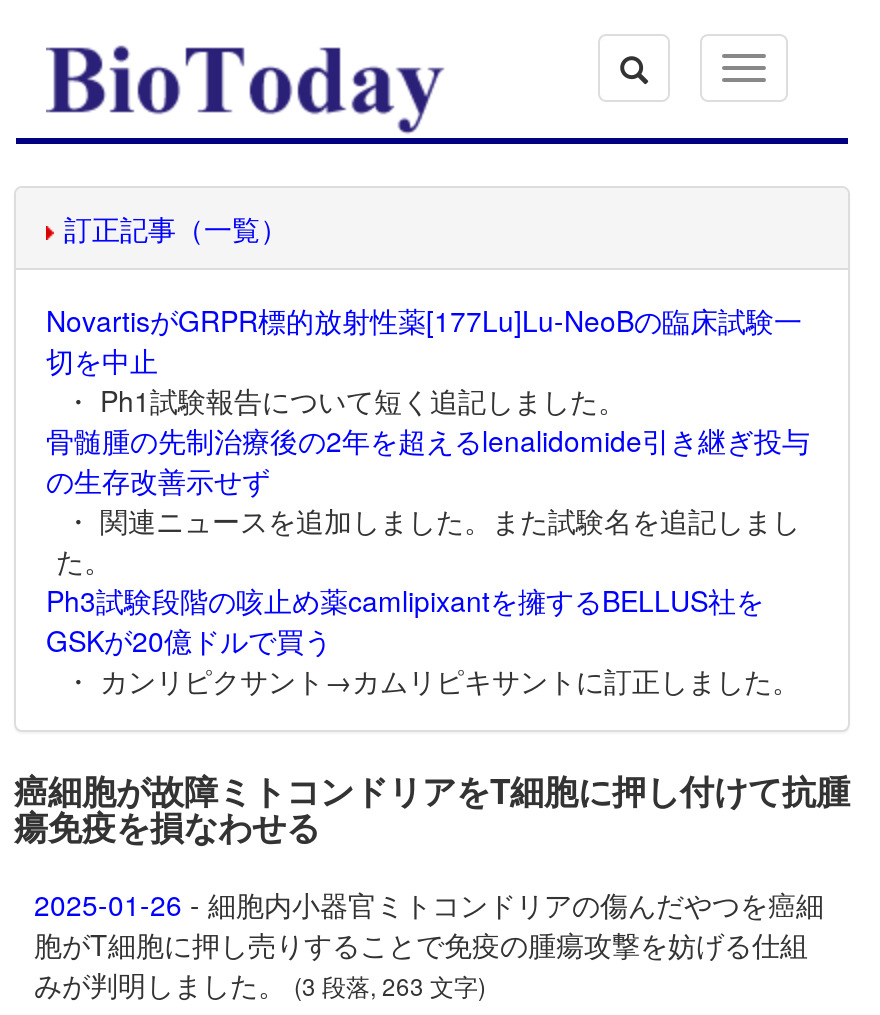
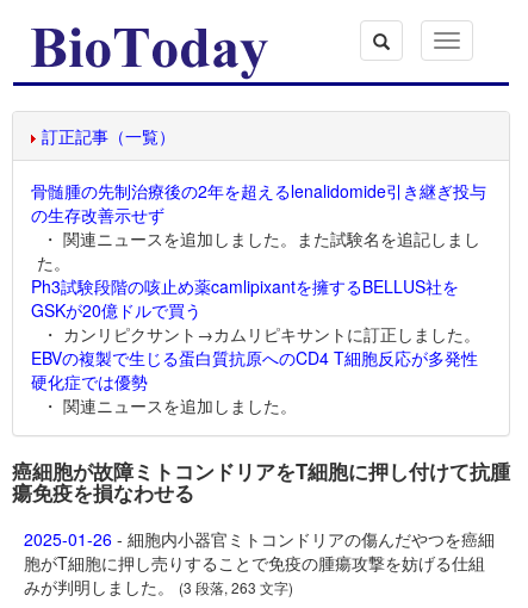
[46,300,802,420] NovartisがGRPR標的放射性薬[177Lu]Lu-NeoBの臨床試験一 | 切を中止 | ・ Ph1試験報告について短く追記しました。 -> none
moved [46,420,810,660] -> [31,179,486,322]: 骨髄腫の先制治療後の2年を超えるlenalidomide引き継ぎ投与 | の生存改善示せず | ・ 関連ニュースを追加しました。また試験名を追記しまし | た。 | Ph3試験段階の咳止め薬camlipixantを擁するBELLUS社を | GSKが20億ドルで買う
none -> [31,346,478,417] EBVの複製で生じる蛋白質抗原へのCD4 T細胞反応が多発性 | 硬化症では優勢 | ・ 関連ニュースを追加しました。

